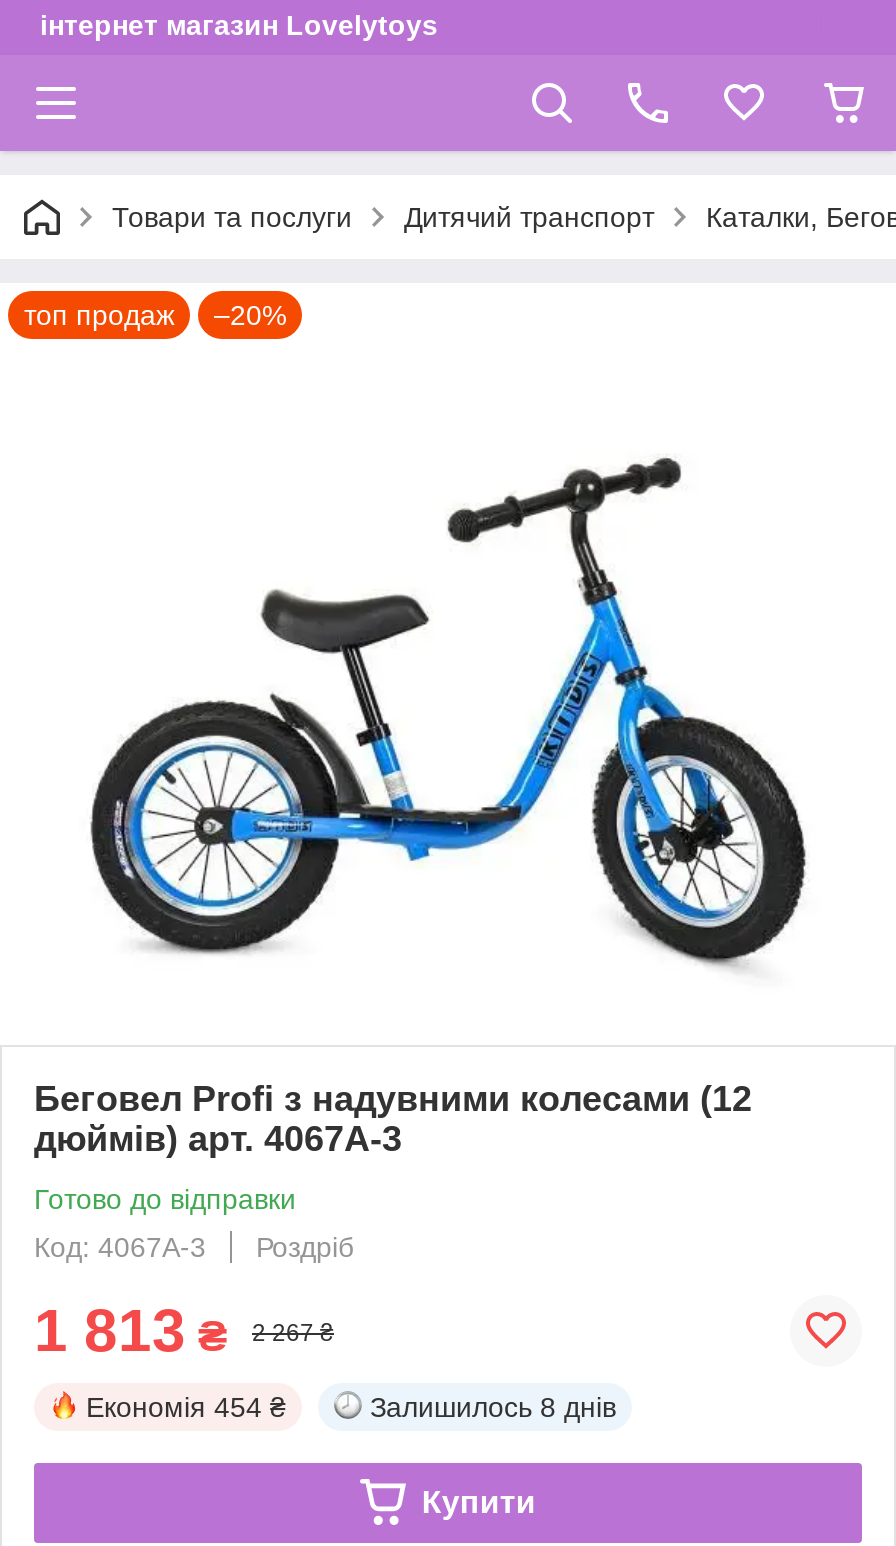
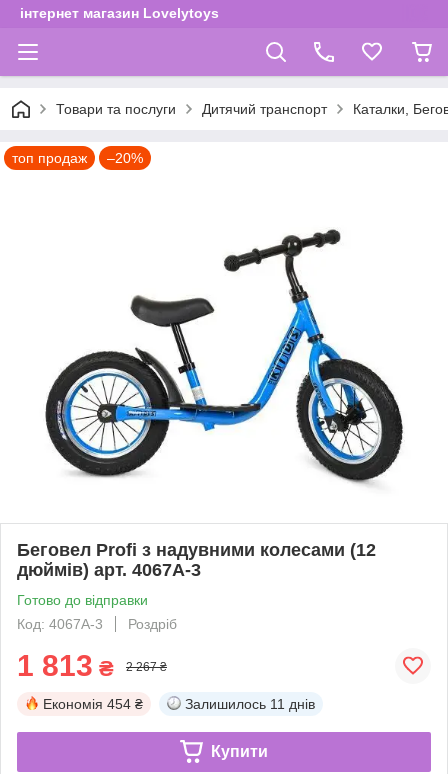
[370,1391,616,1423] Залишилось 8 днів -> [185,696,315,712] Залишилось 11 днів

